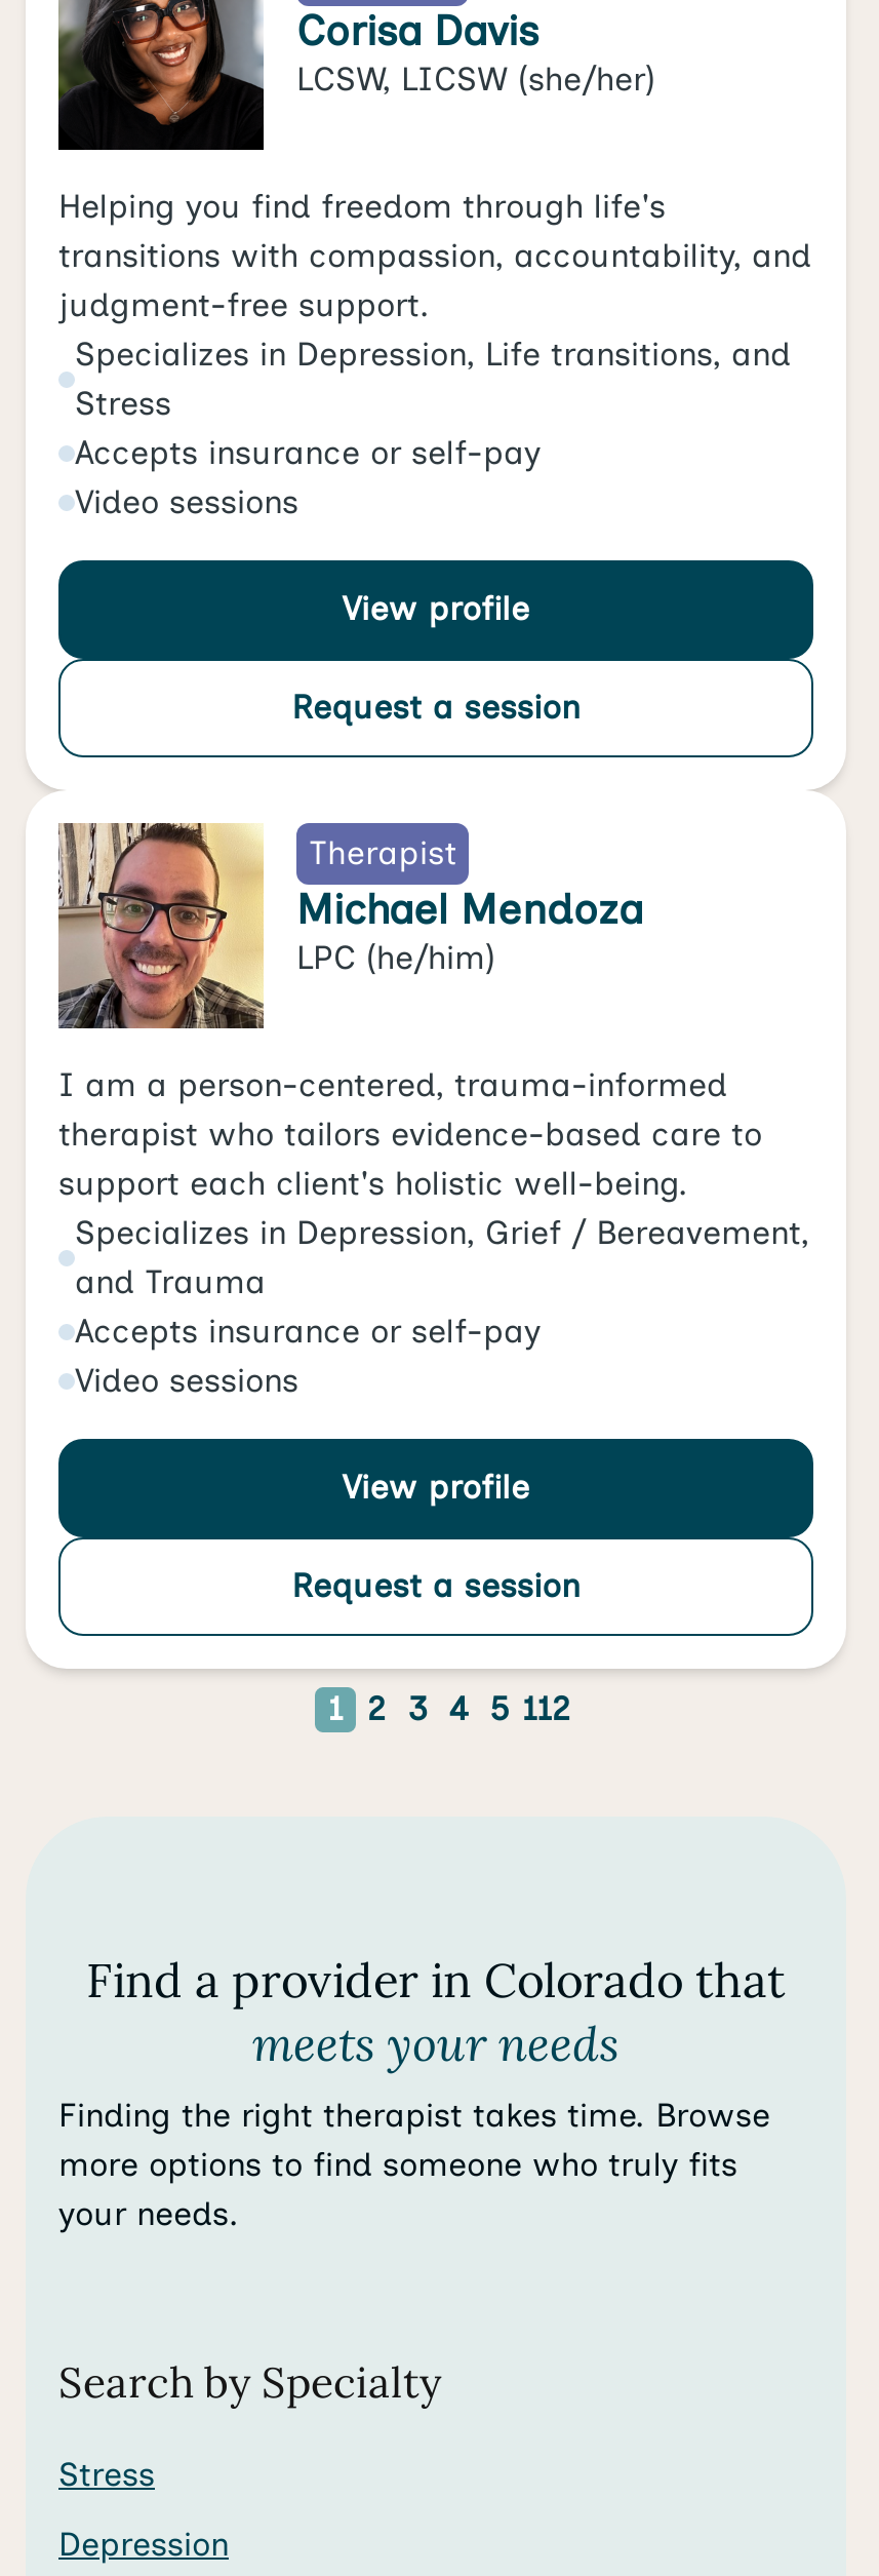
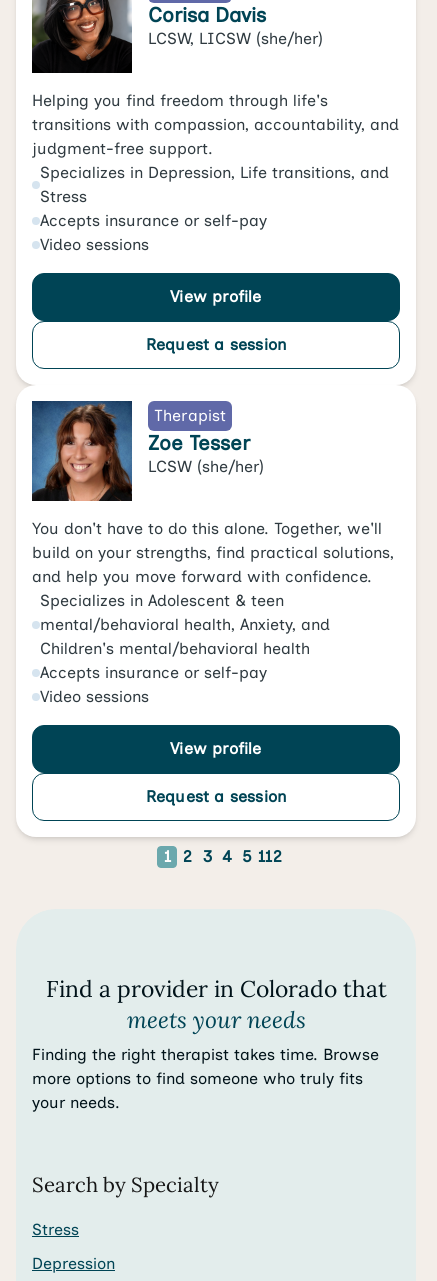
[56,821,643,1002] [image] | Michael Mendoza | LPC (he/him) -> [31,400,264,502] [image] | Zoe Tesser | LCSW (she/her)
[58,1065,809,1301] I am a person-centered, trauma-informed | therapist who tailors evidence-based care to | support each client's holistic well-being. | Specializes in Depression, Grief / Bereavement, | and Trauma -> [32,519,394,658] You don't have to do this alone. Together, we'll | build on your strengths, find practical solutions, | and help you move forward with confidence. | Specializes in Adolescent & teen | mental/behavioral health, Anxiety, and | Children's mental/behavioral health

